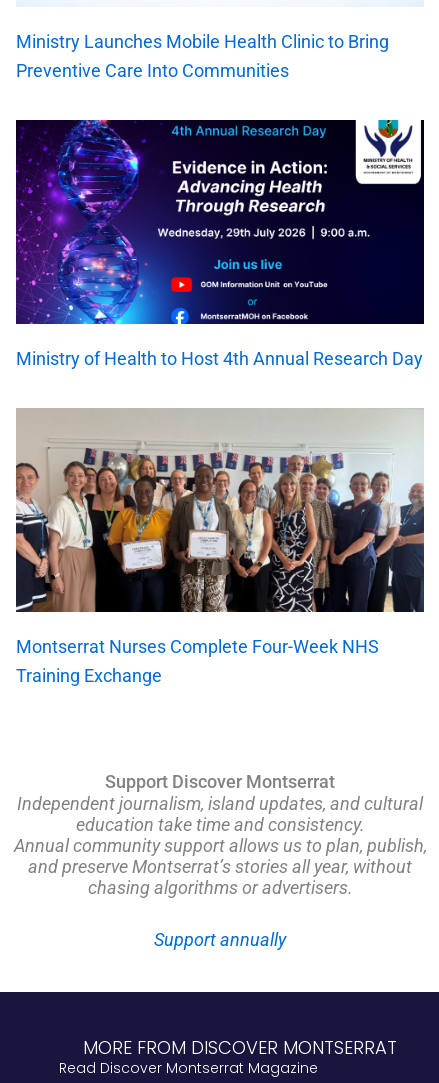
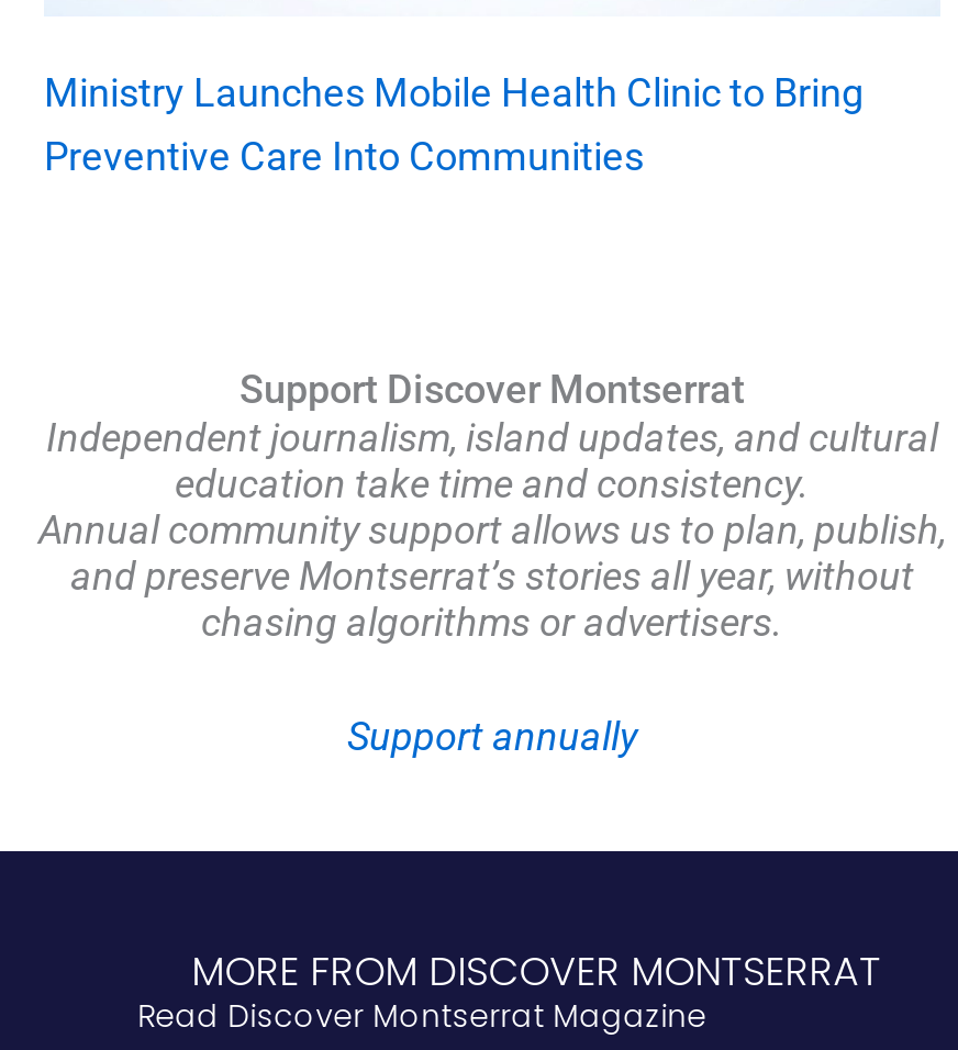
[15,119,425,369] [image] | Ministry of Health to Host 4th Annual Research Day -> none
[15,408,425,686] [image] | Montserrat Nurses Complete Four-Week NHS | Training Exchange -> none

